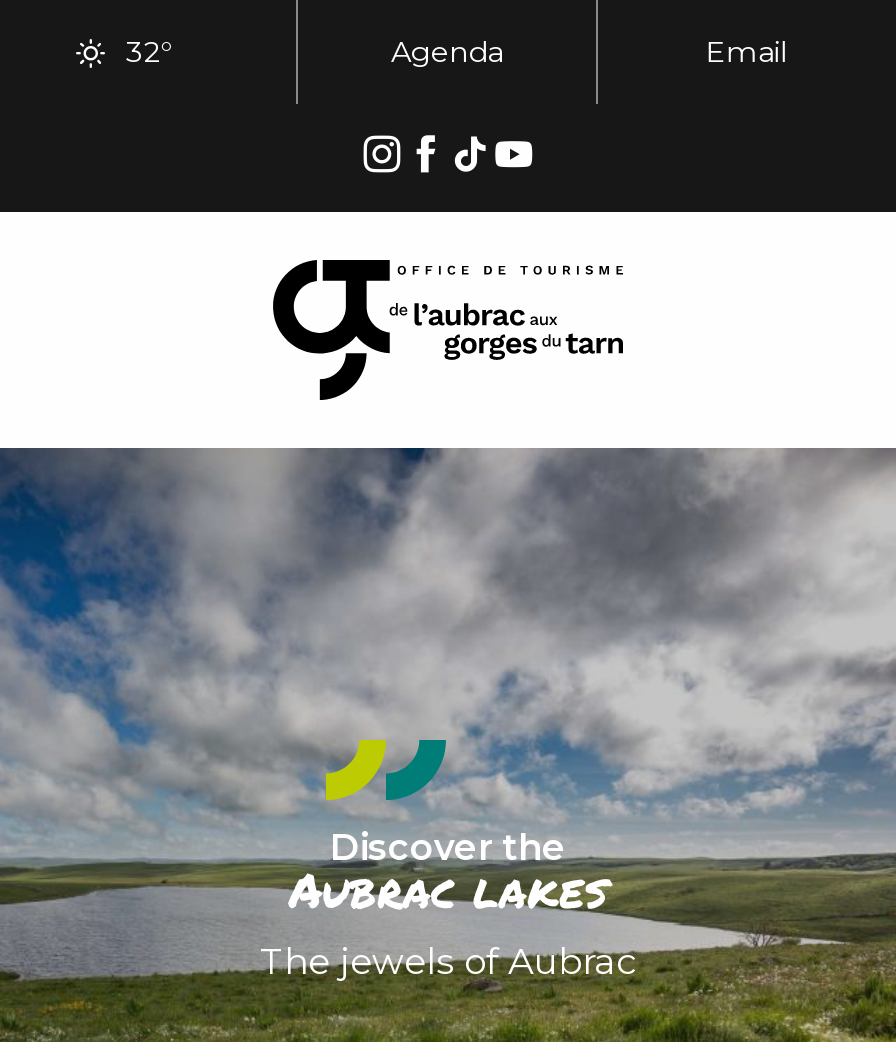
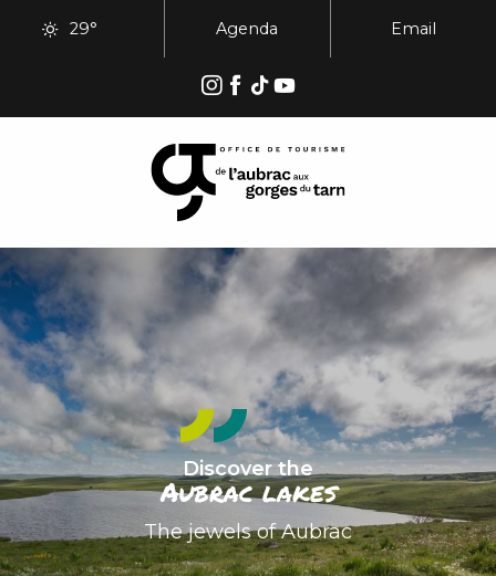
[126,34,174,70] 32° -> [70,19,97,38] 29°

